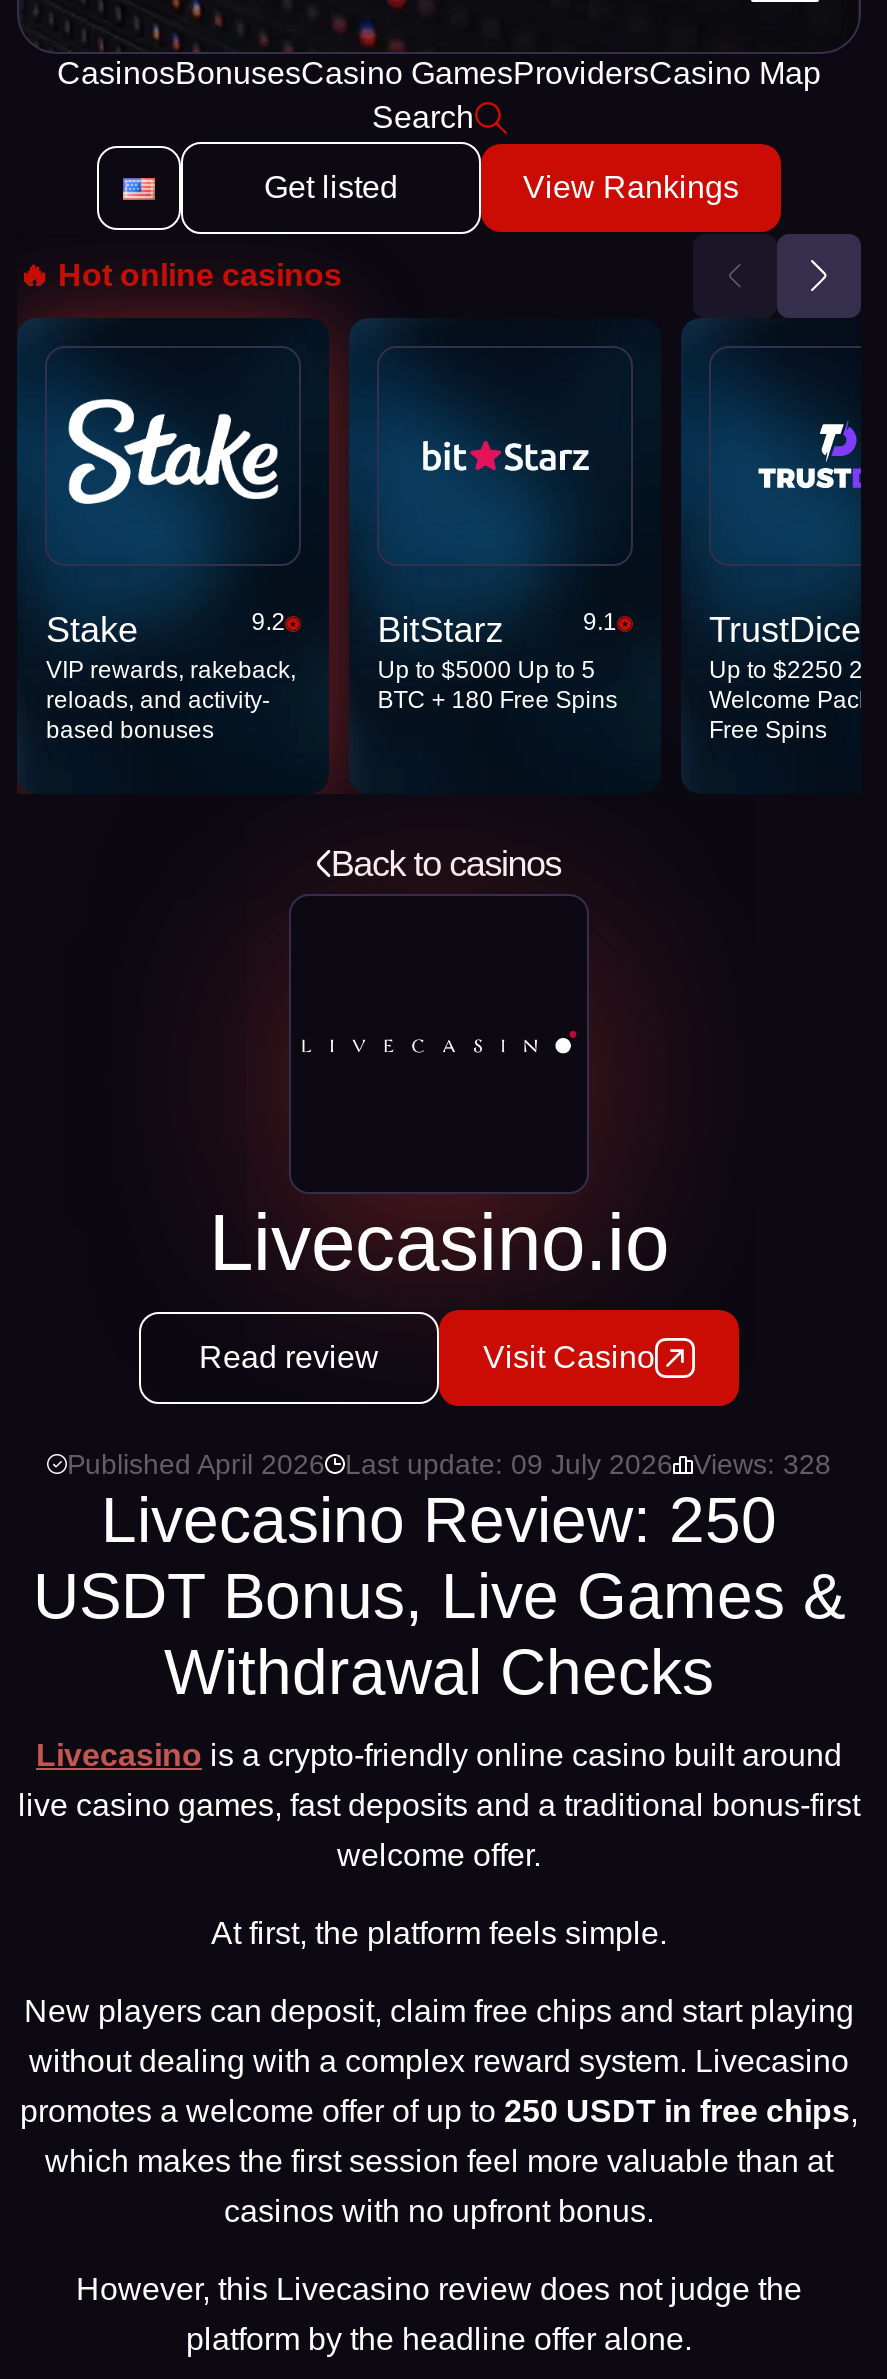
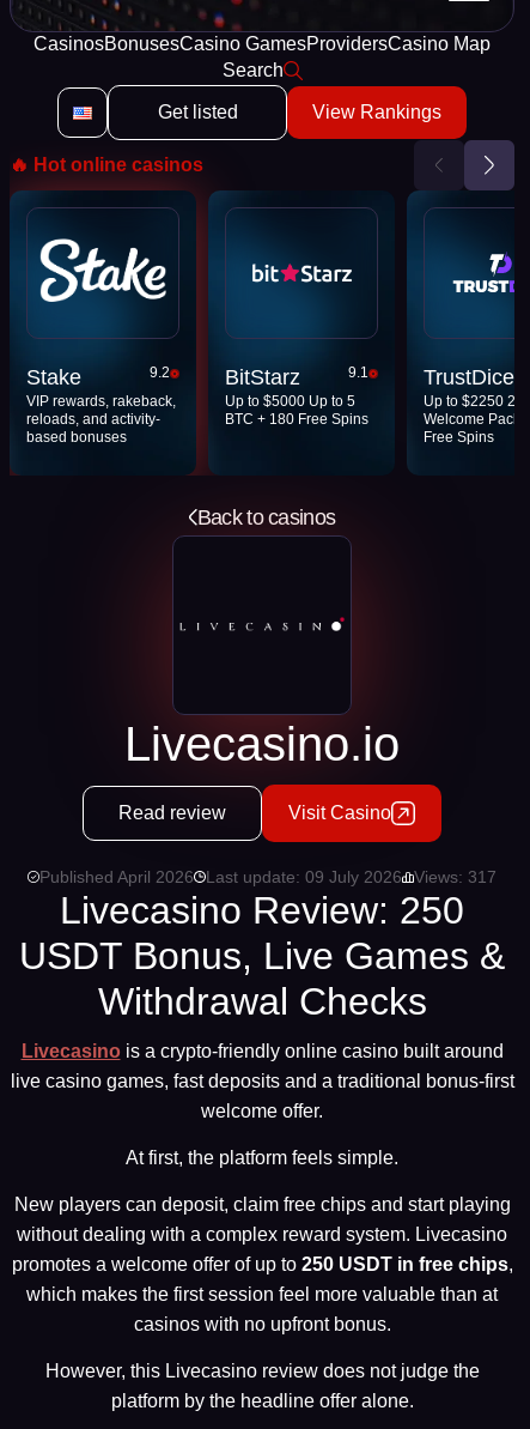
[67,1448,831,1480] Published April 2026 Last update: 09 July 2026 Views: 328 -> [39,867,497,887] Published April 2026 Last update: 09 July 2026 Views: 317

